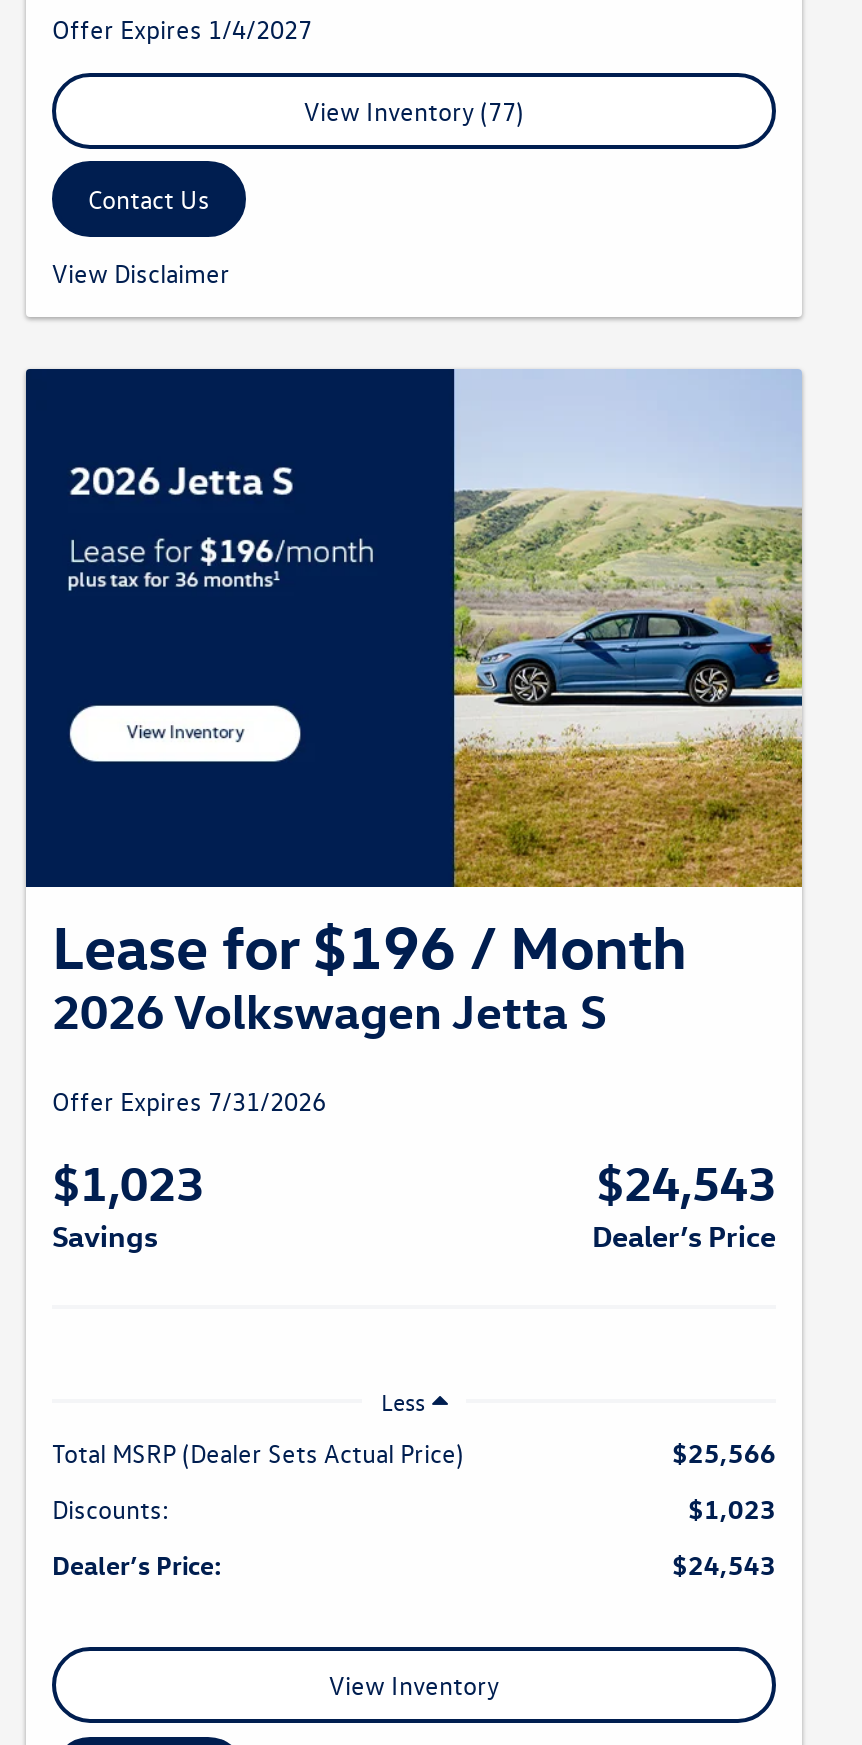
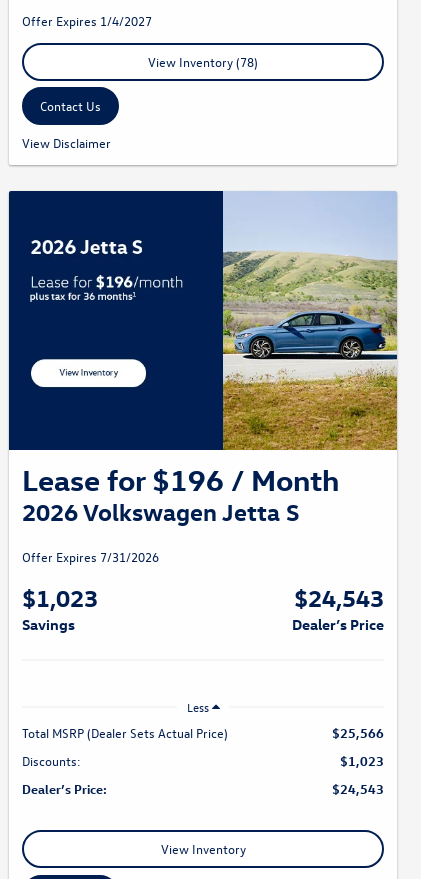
[304,92,524,126] View Inventory (77) -> [148,52,258,69] View Inventory (78)

